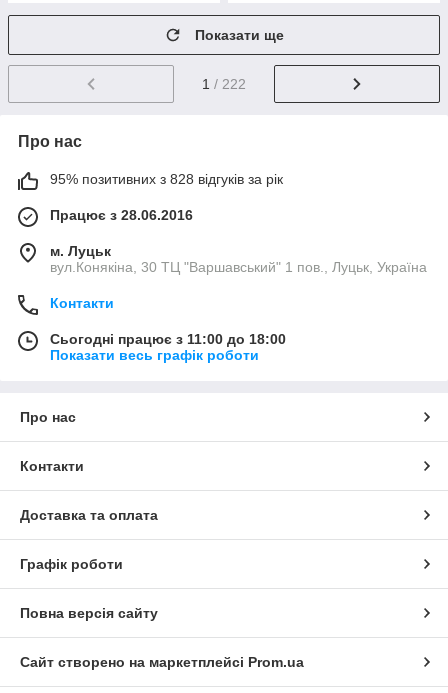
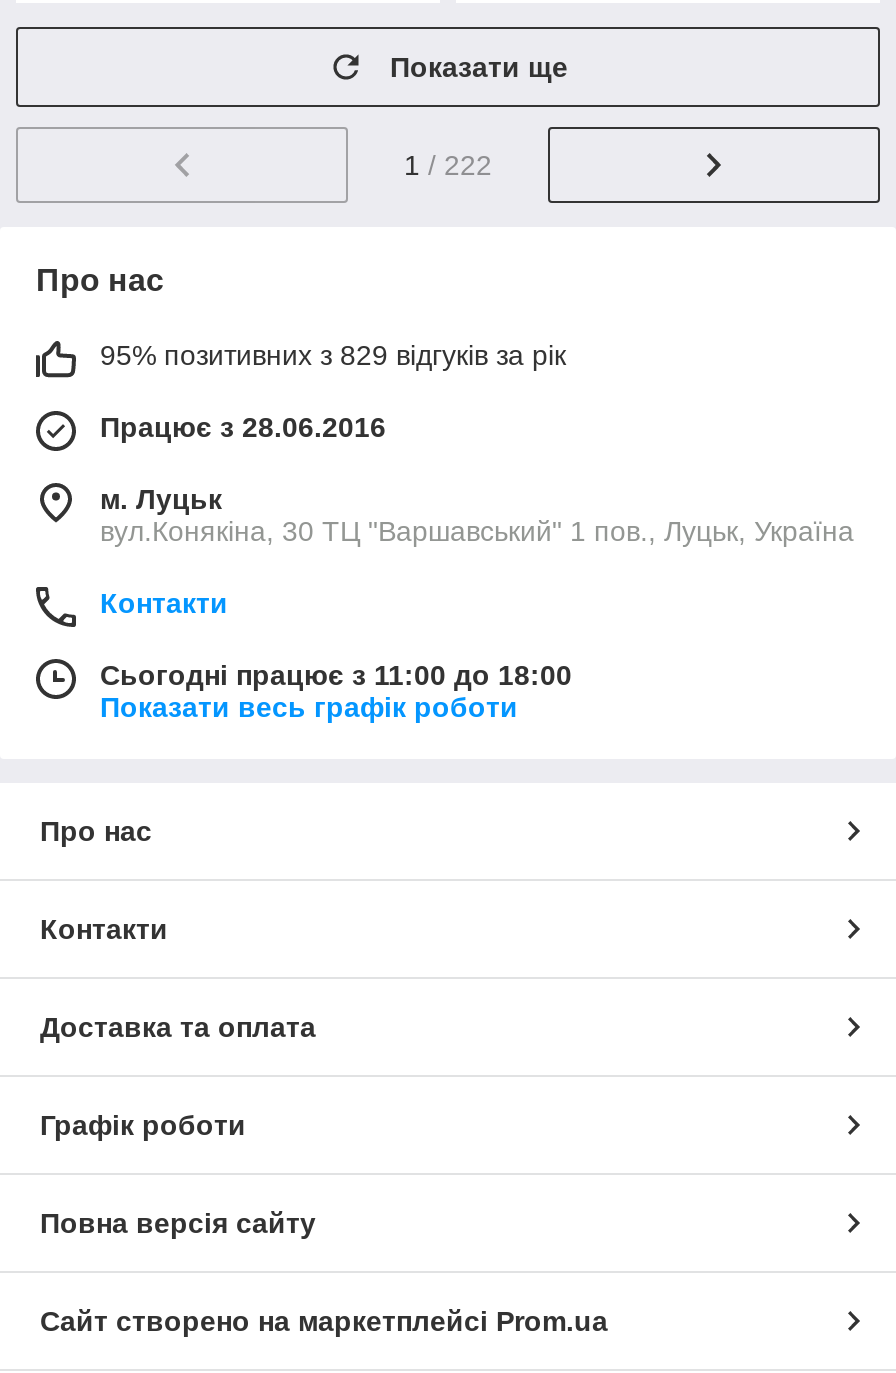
[50,171,283,187] 95% позитивних з 828 відгуків за рік -> [100,339,566,371] 95% позитивних з 829 відгуків за рік

